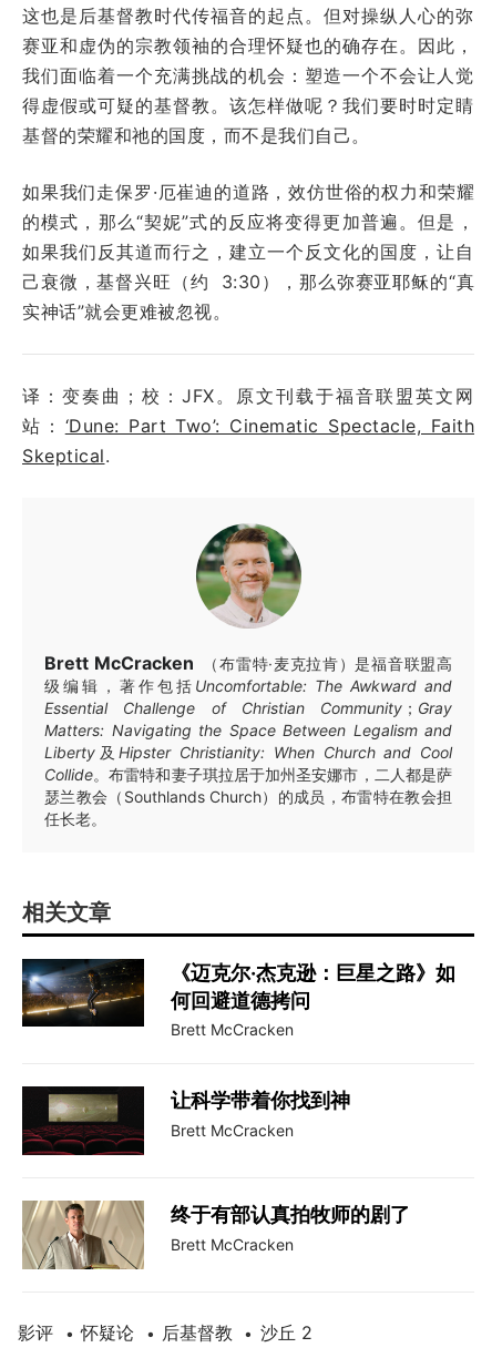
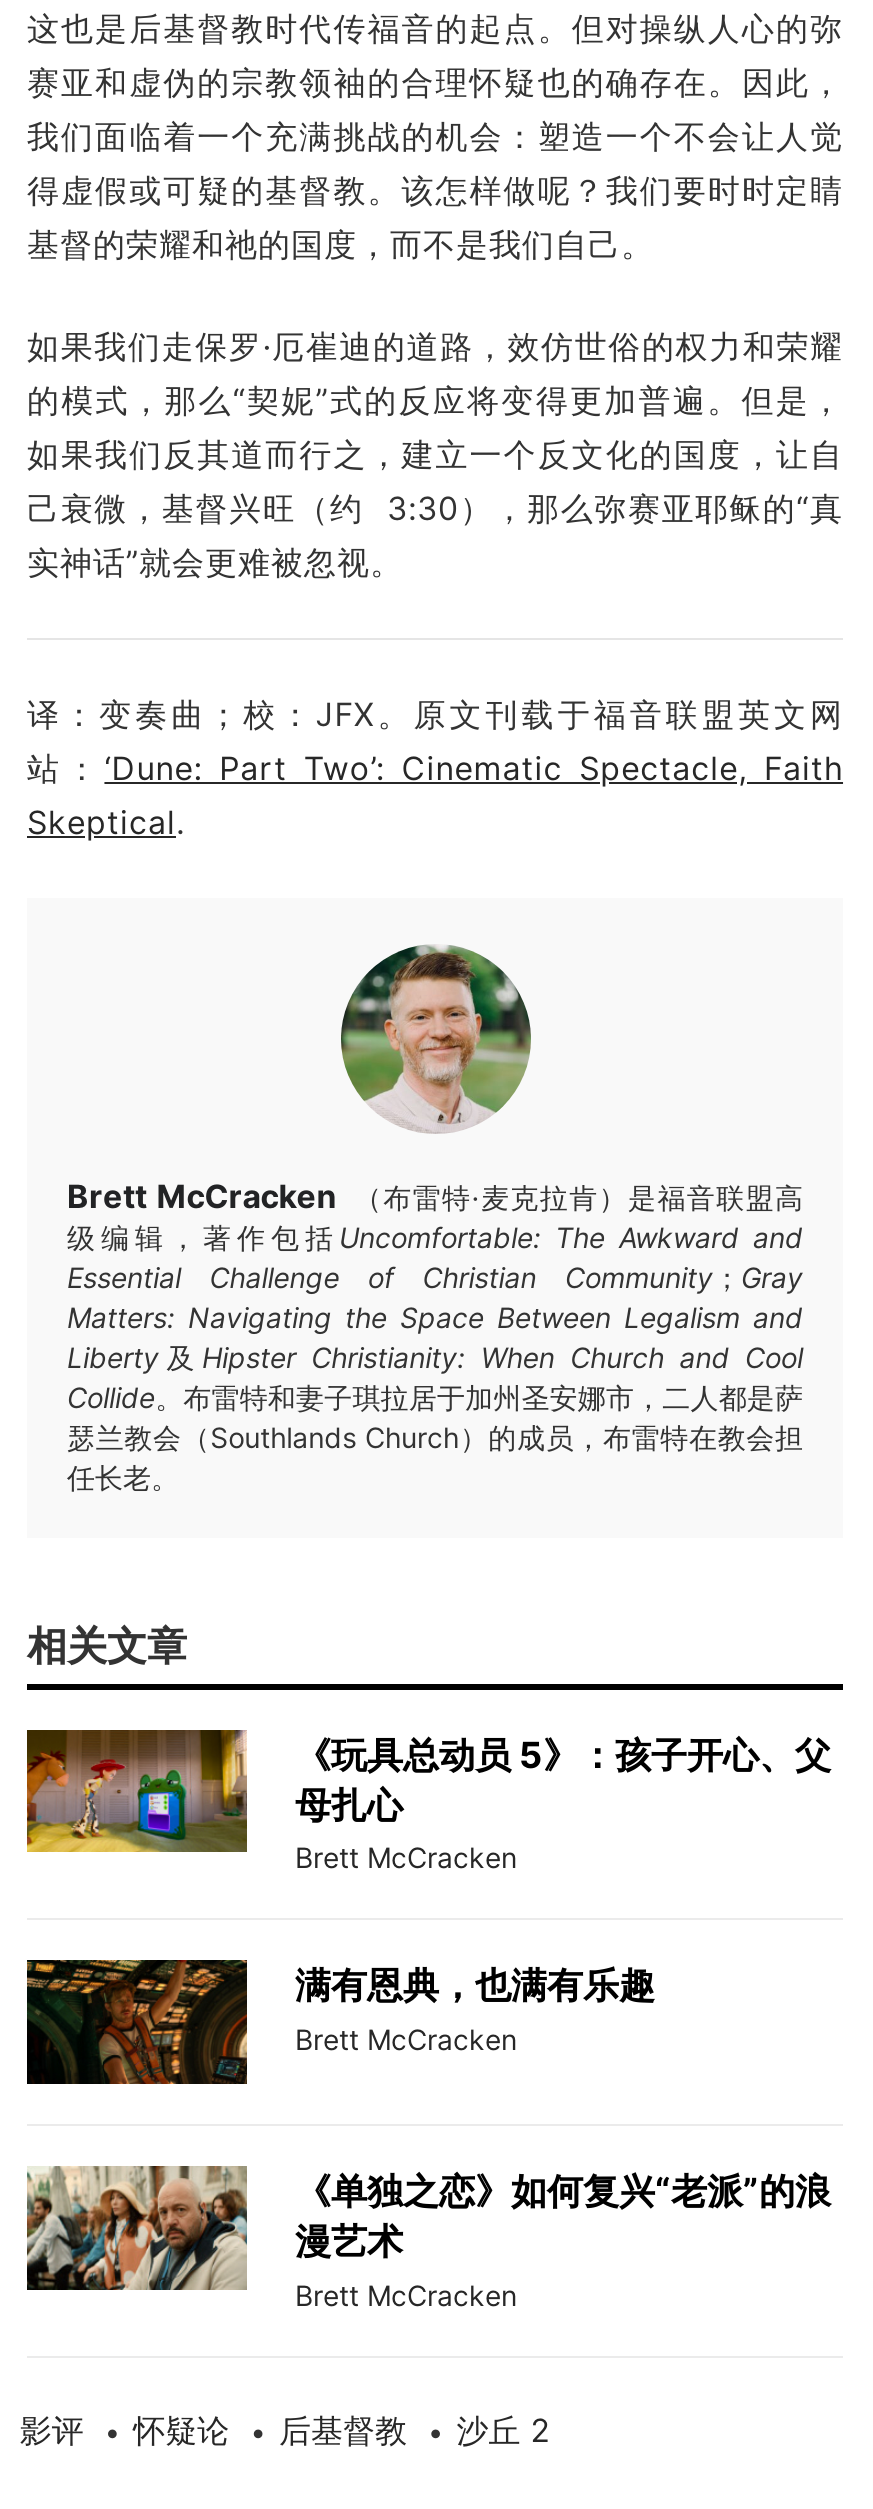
[21,959,455,1028] [image] | 《迈克尔·杰克逊：巨星之路》如 | 何回避道德拷问 -> [25,1728,831,1854] [image] | 《玩具总动员 5》：孩子开心、父 | 母扎心
[22,1085,350,1156] [image] | 让科学带着你找到神 -> [25,1958,663,2086] [image] | 满有恩典，也满有乐趣
[21,1201,410,1270] [image] | 终于有部认真拍牧师的剧了 -> [27,2166,831,2316] [image] | 《单独之恋》如何复兴“老派”的浪 | 漫艺术

